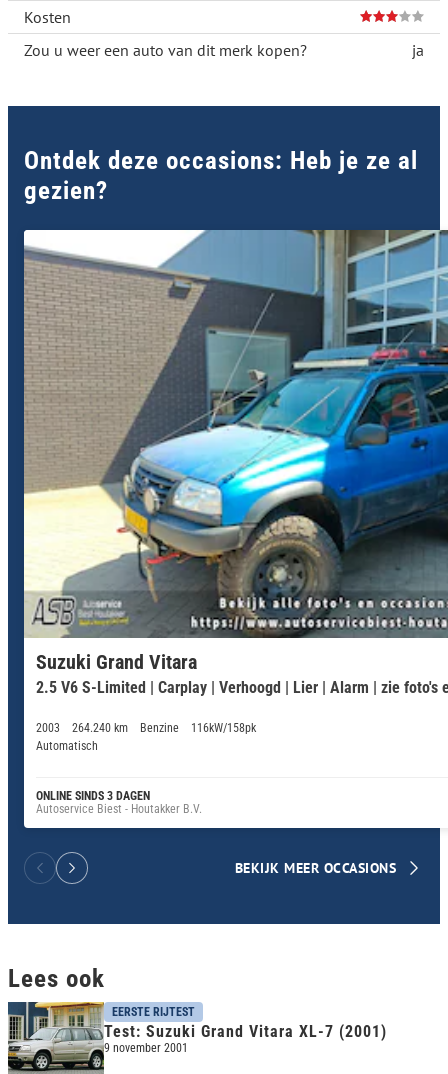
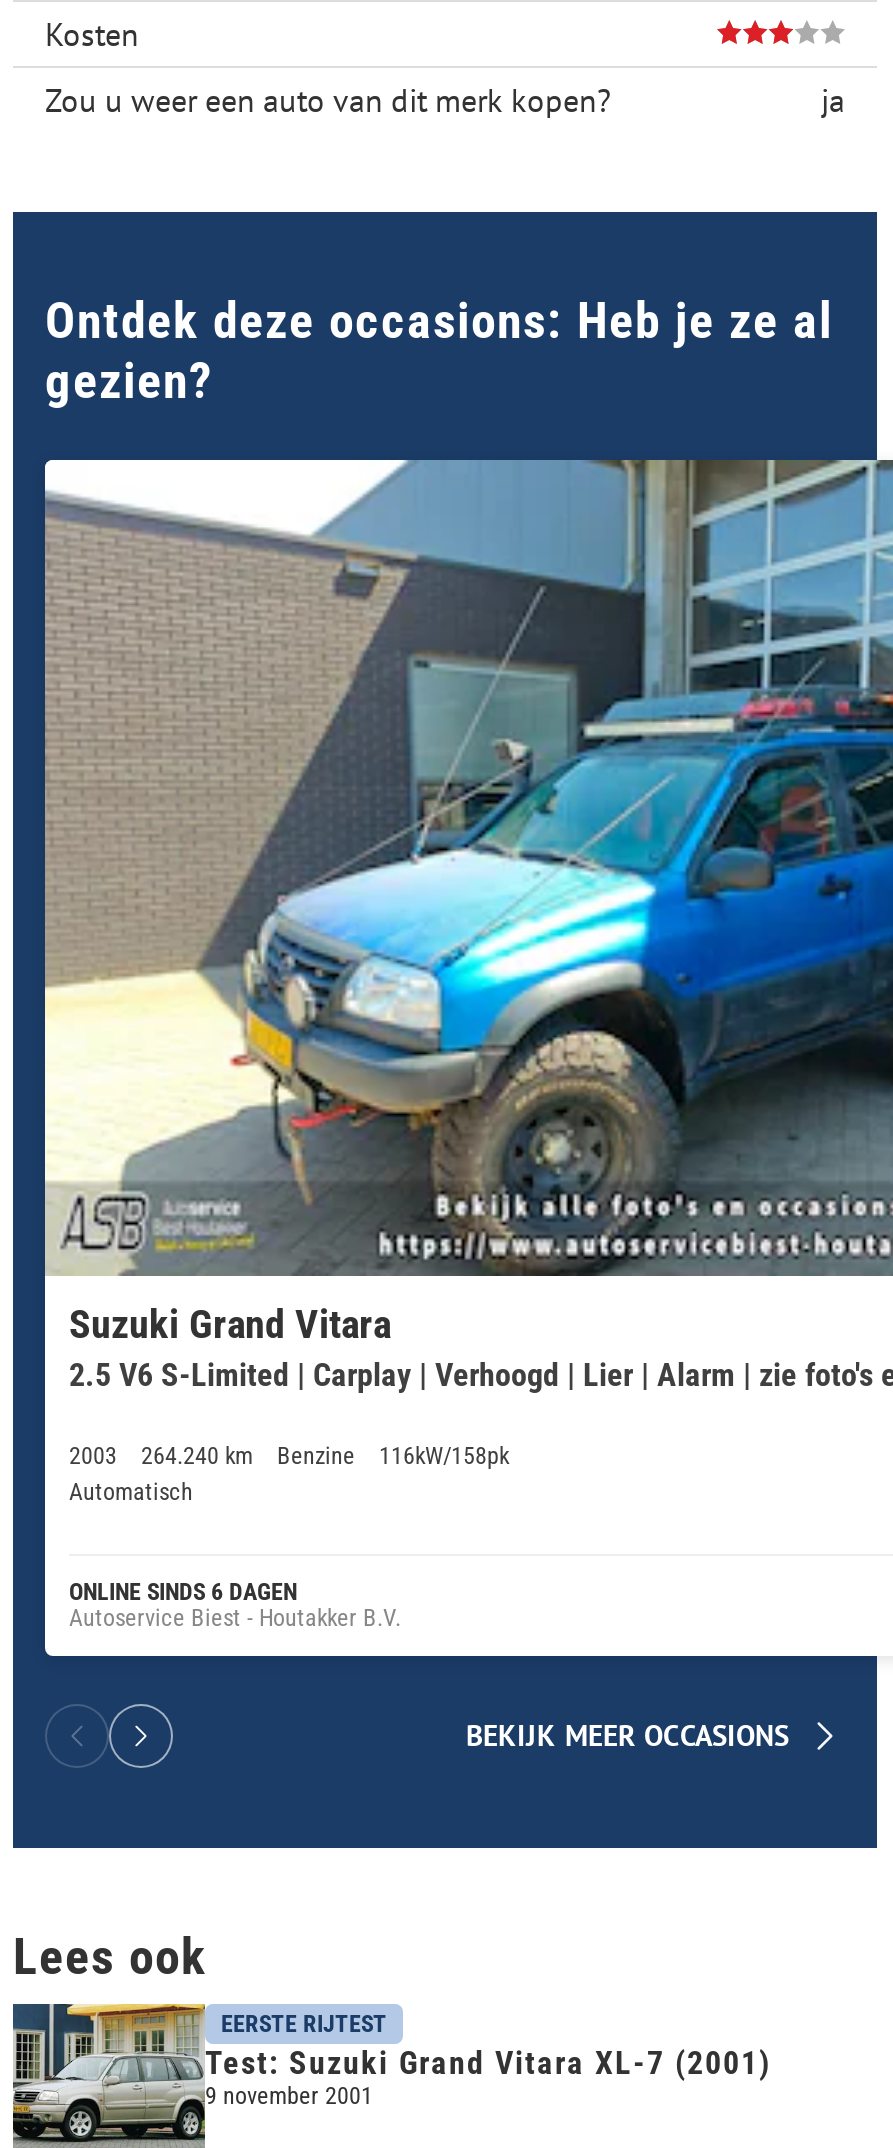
[36,789,150,803] ONLINE SINDS 3 DAGEN -> [69,1578,297,1606] ONLINE SINDS 6 DAGEN

